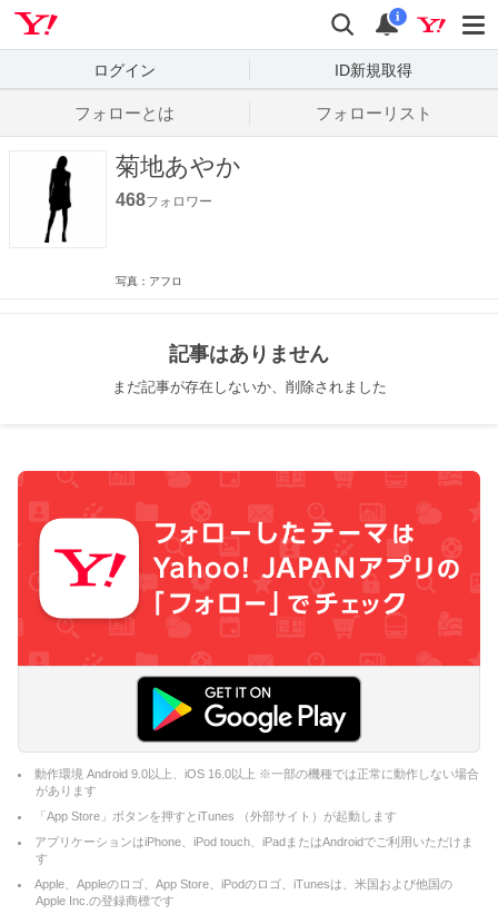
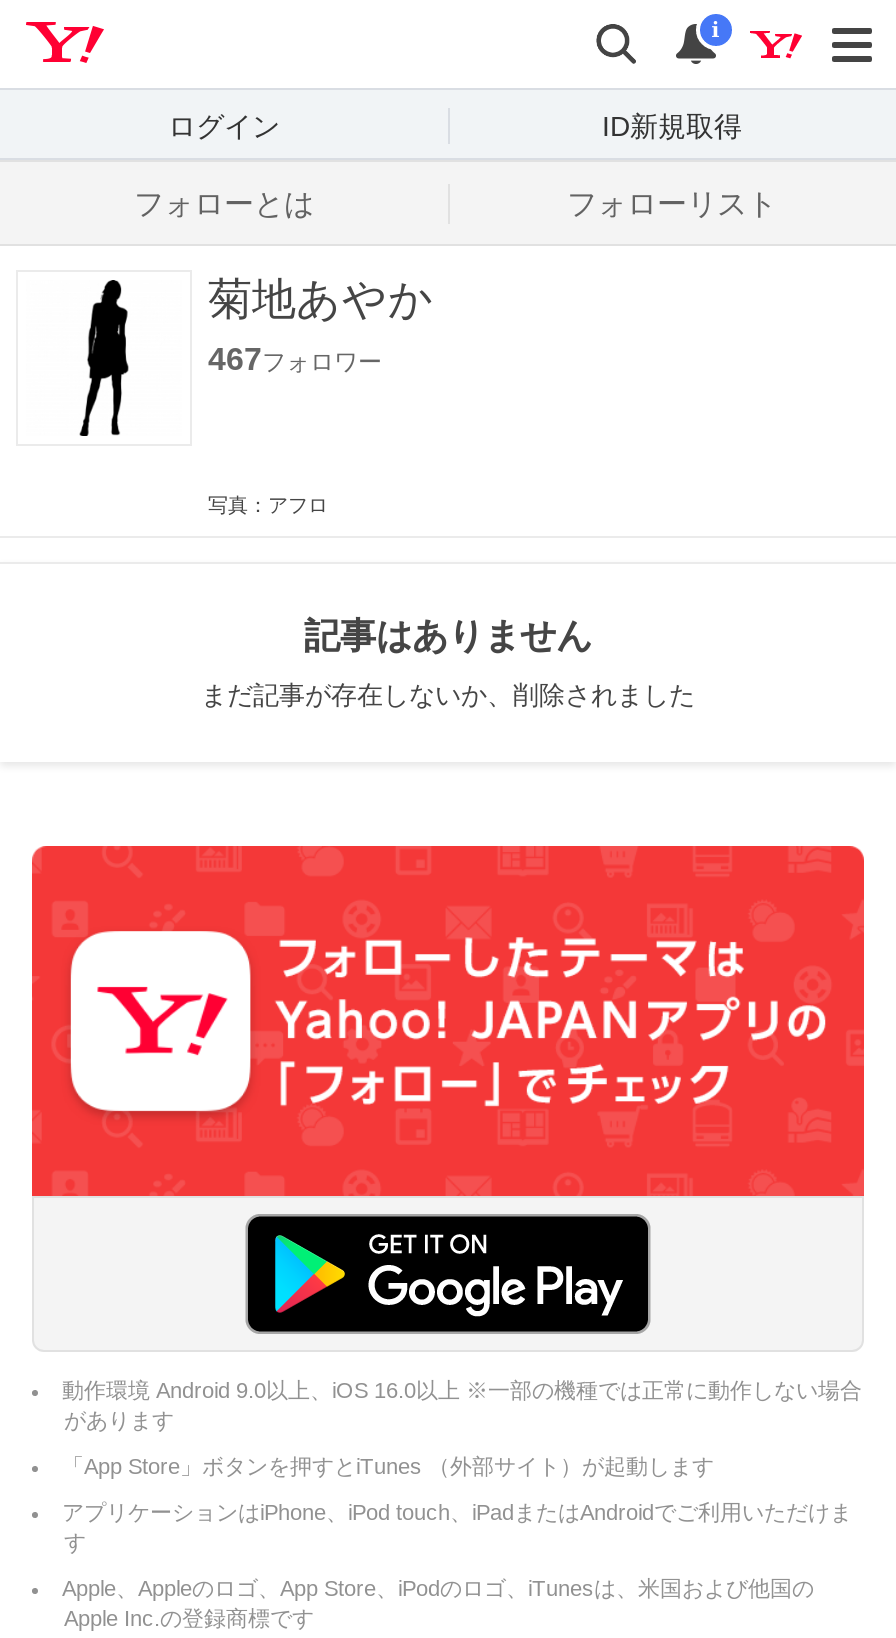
[116,190,212,209] 468フォロワー -> [208,342,382,376] 467フォロワー

